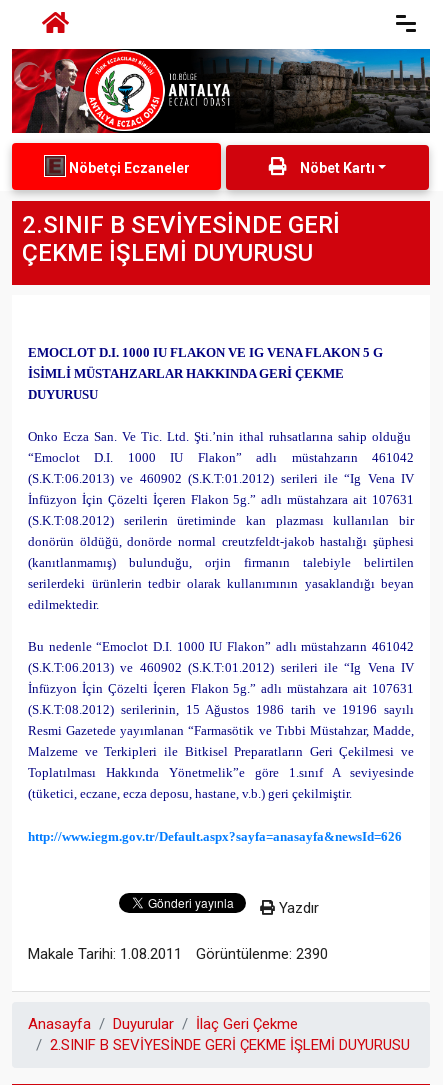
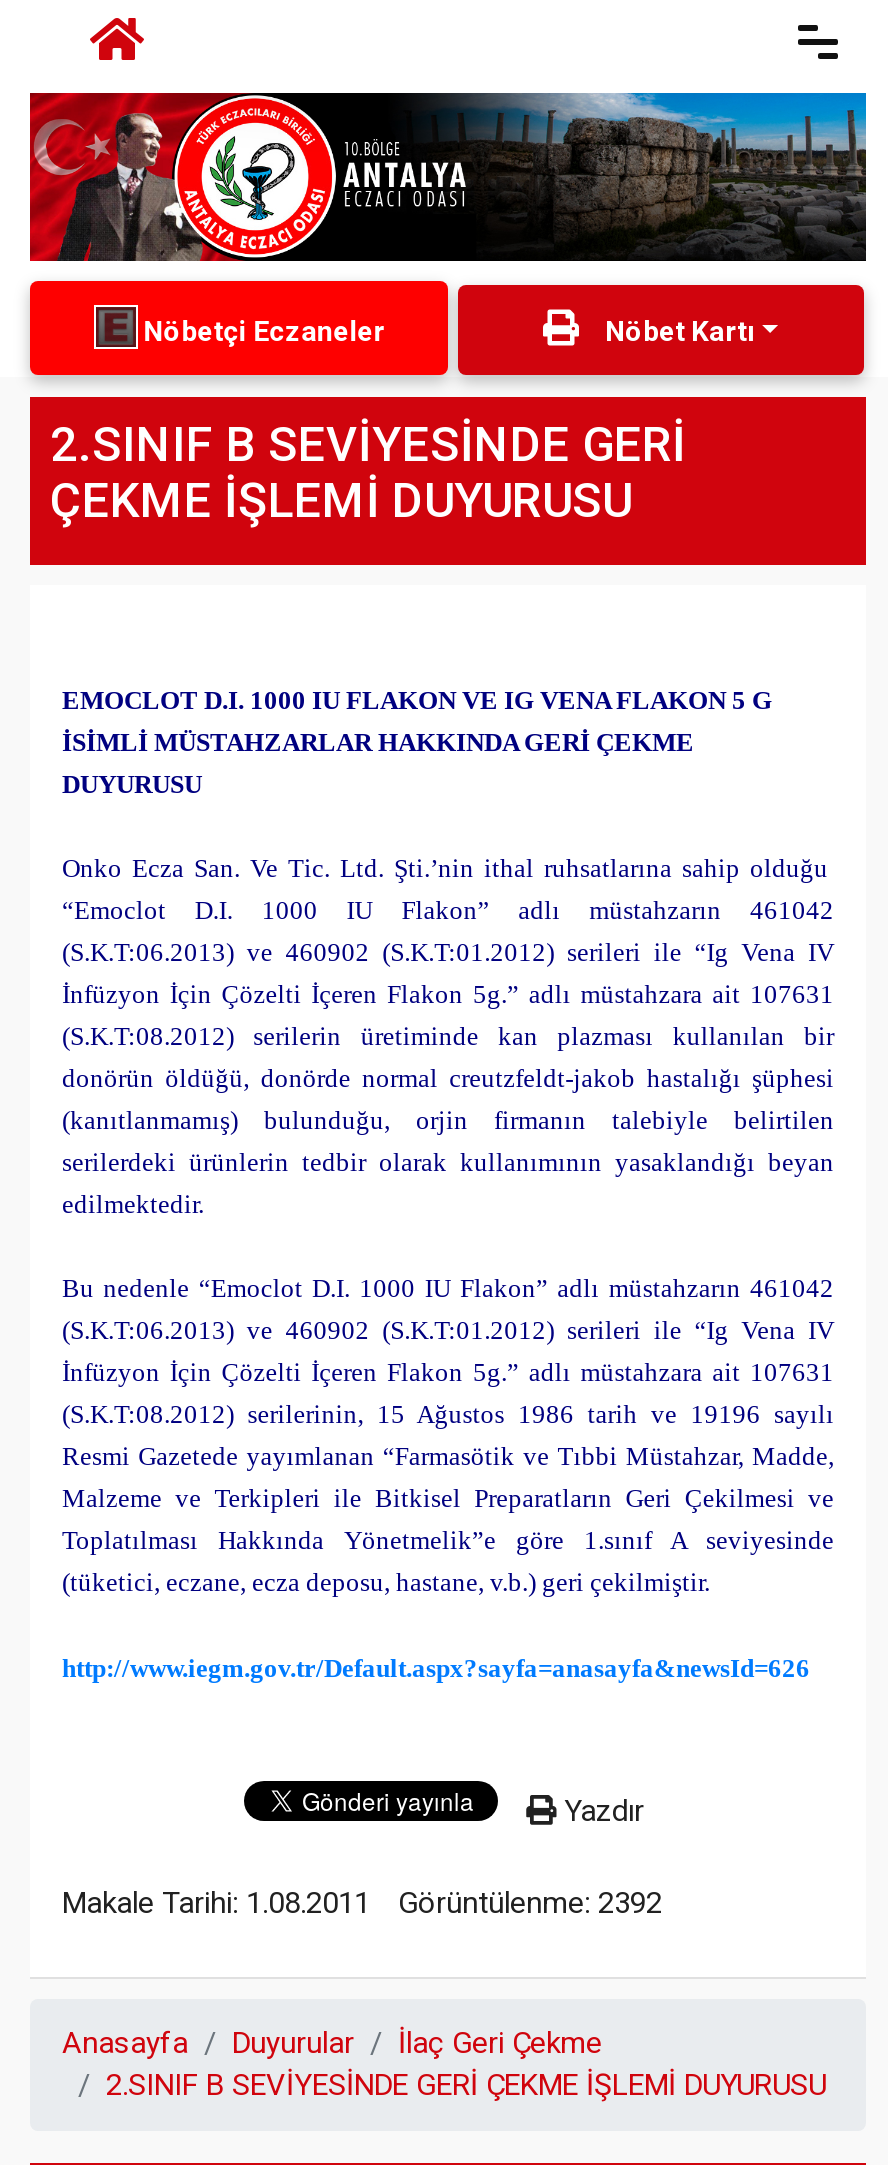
[196,945,328,963] Görüntülenme: 2390 -> [398,1886,662,1922] Görüntülenme: 2392

